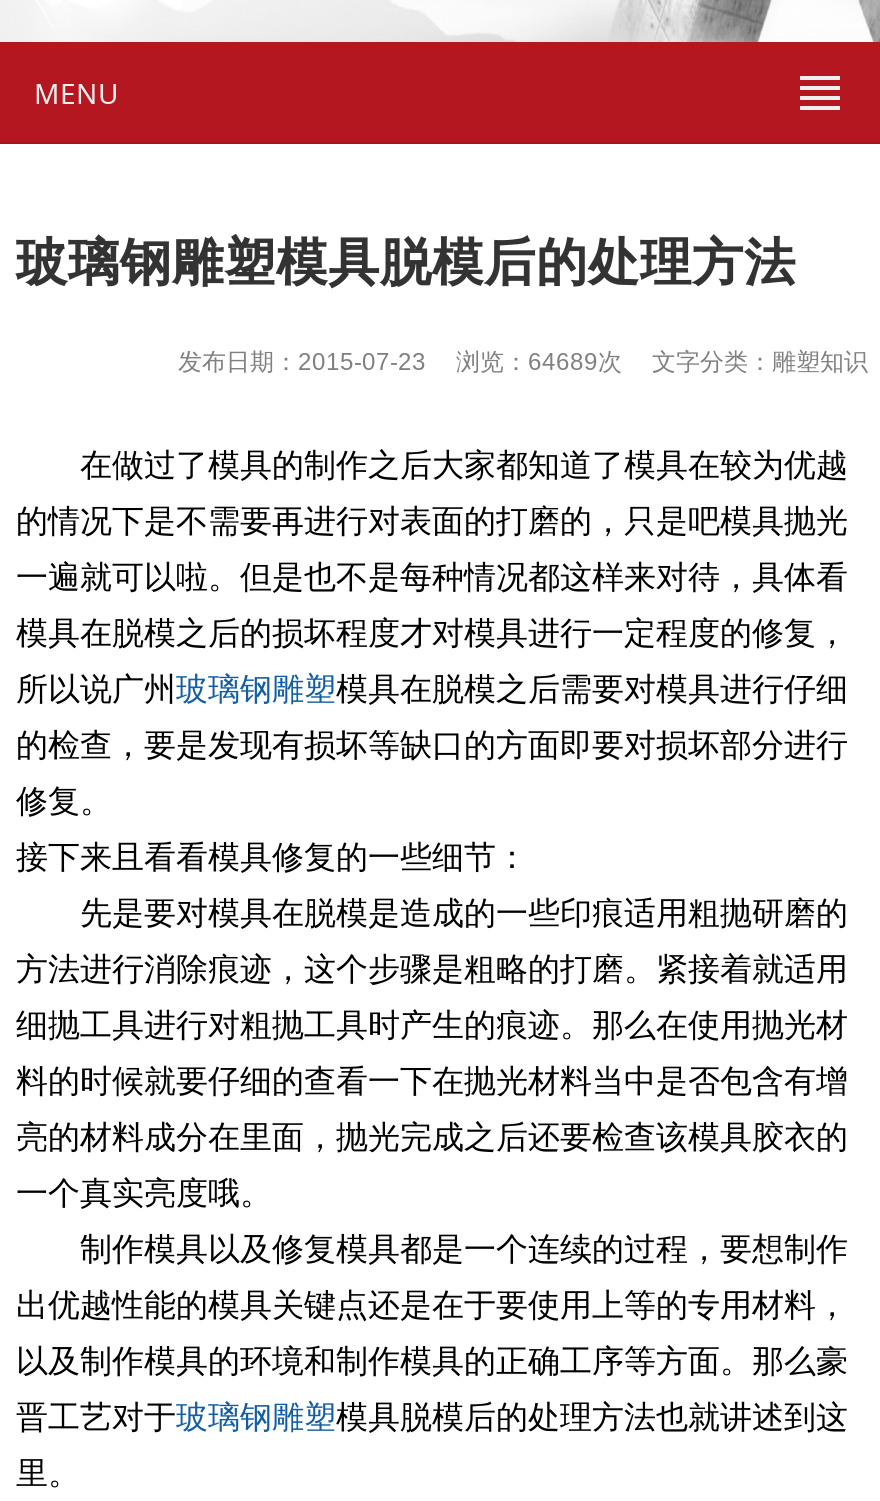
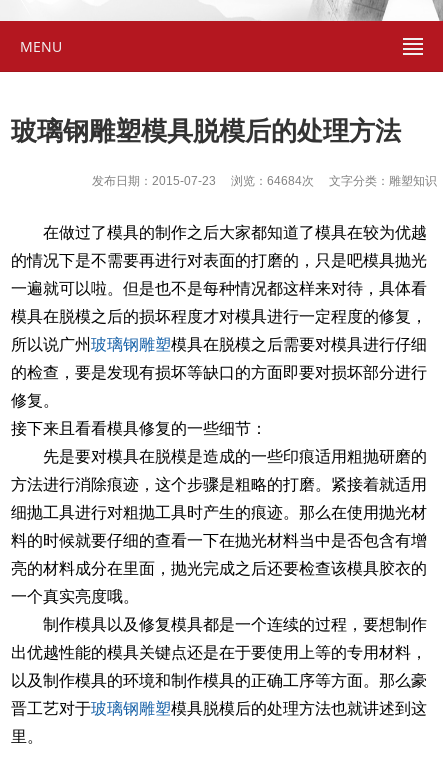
[178,348,880,376] 发布日期：2015-07-23 浏览：64689次 文字分类：雕塑知识 -> [92,174,443,188] 发布日期：2015-07-23 浏览：64684次 文字分类：雕塑知识

